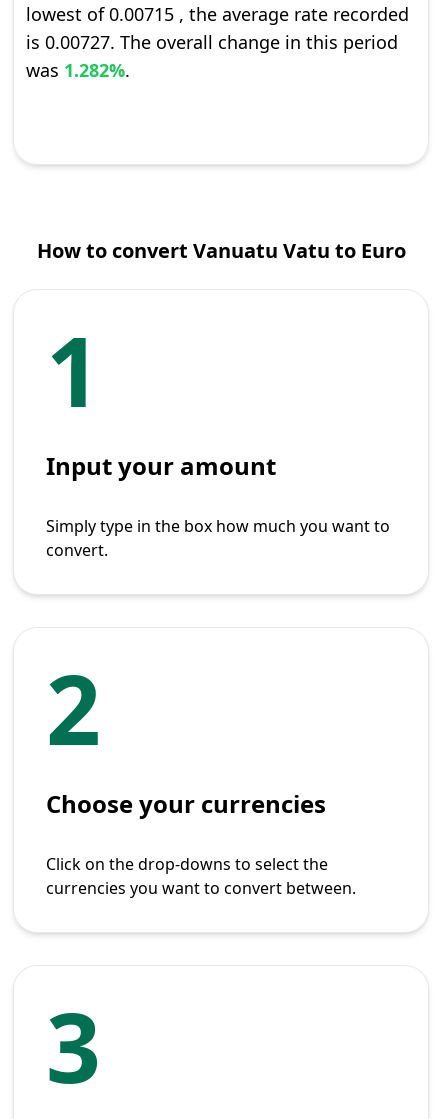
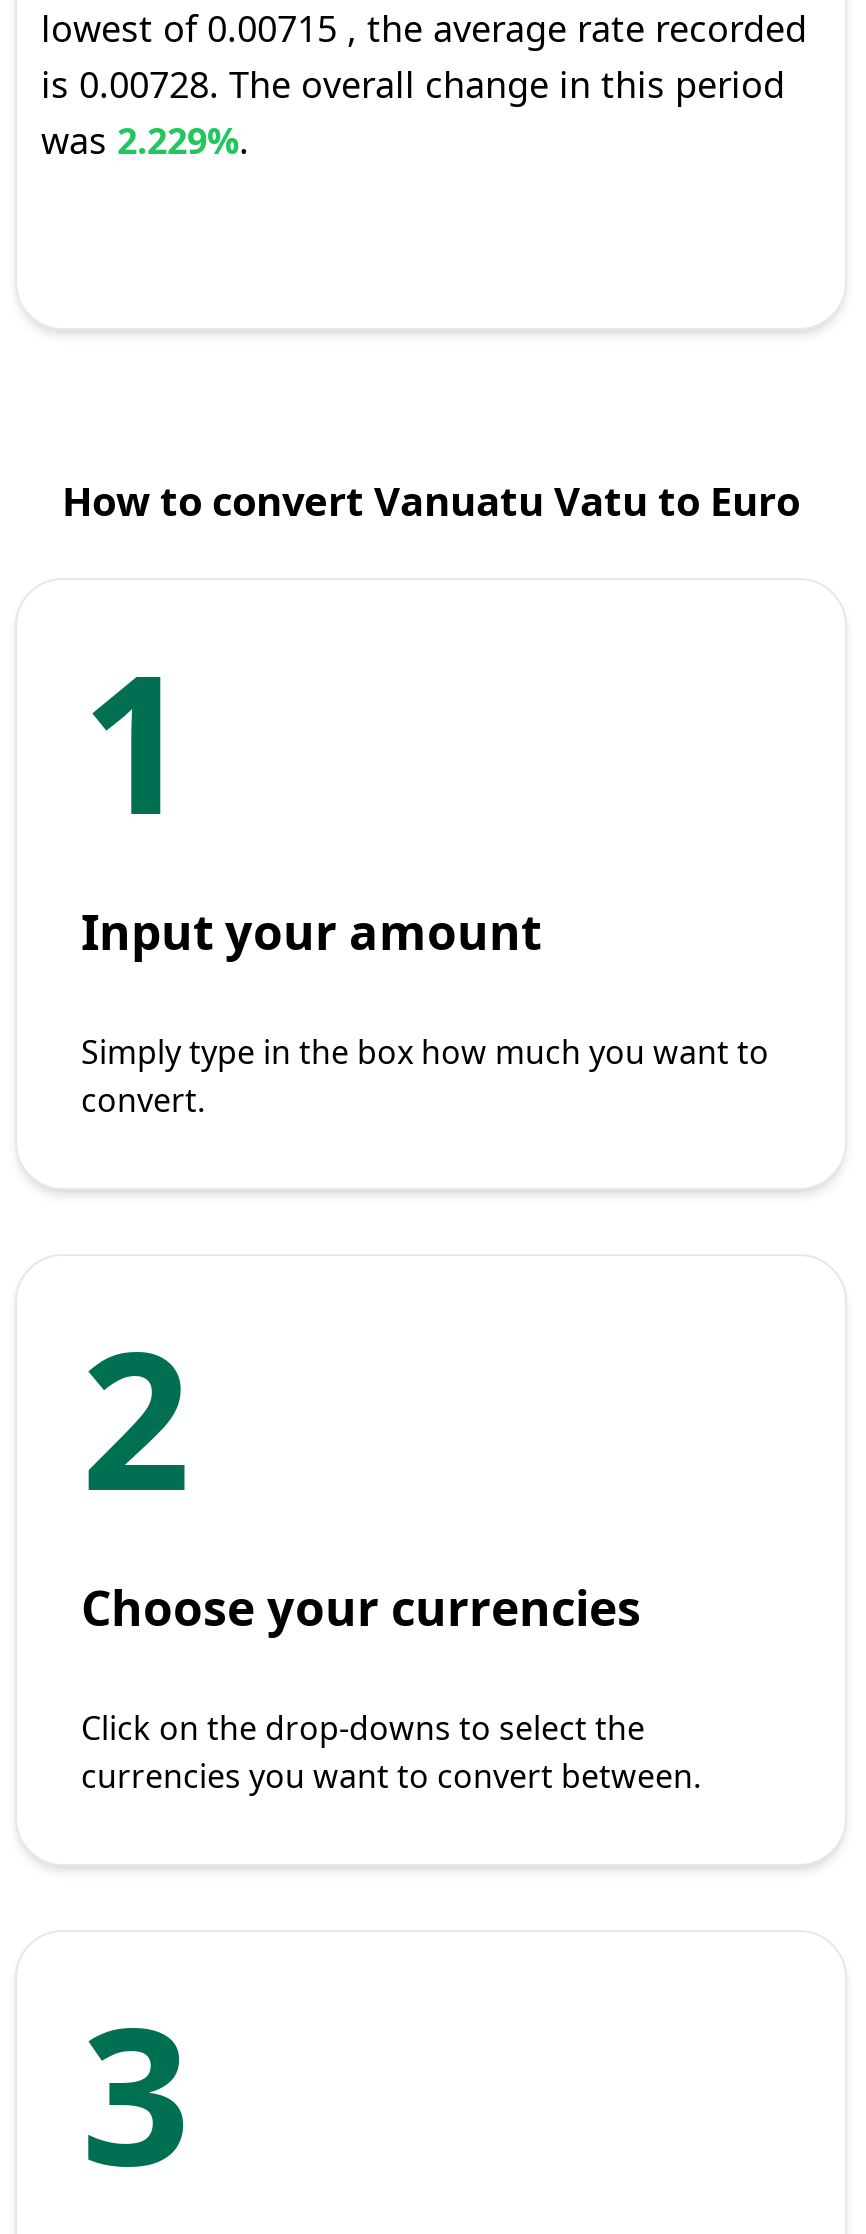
[26,30,398,54] is 0.00727. The overall change in this period -> [41,60,785,108] is 0.00728. The overall change in this period
[26,58,130,82] was 1.282%. -> [41,116,249,164] was 2.229%.

